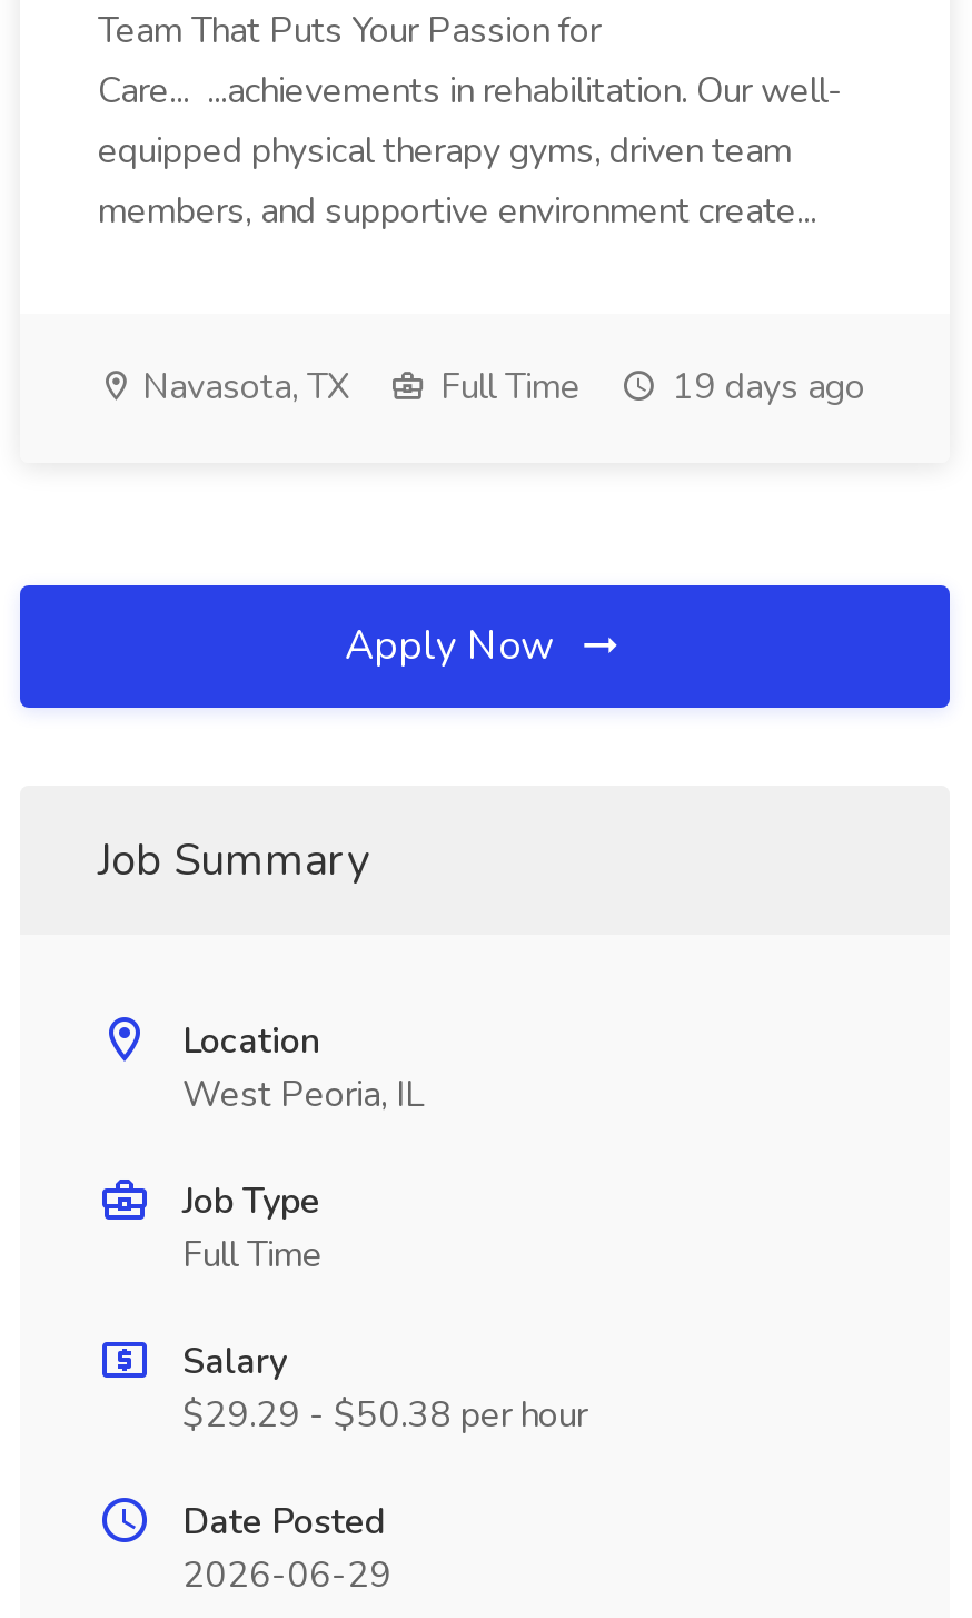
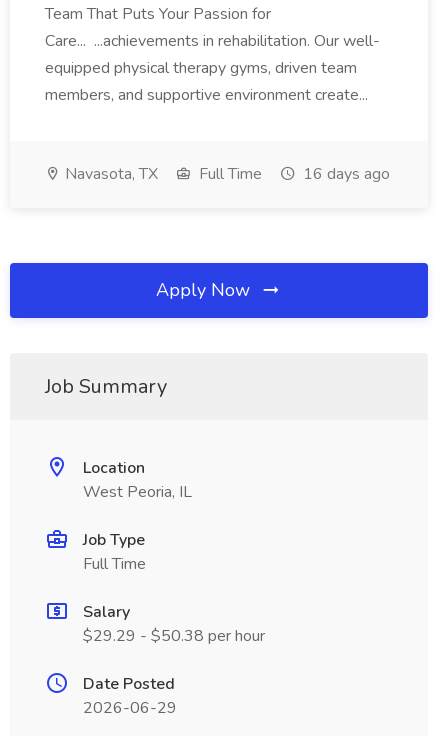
[133,363,865,412] Navasota, TX Full Time 19 days ago -> [61,163,390,185] Navasota, TX Full Time 16 days ago

